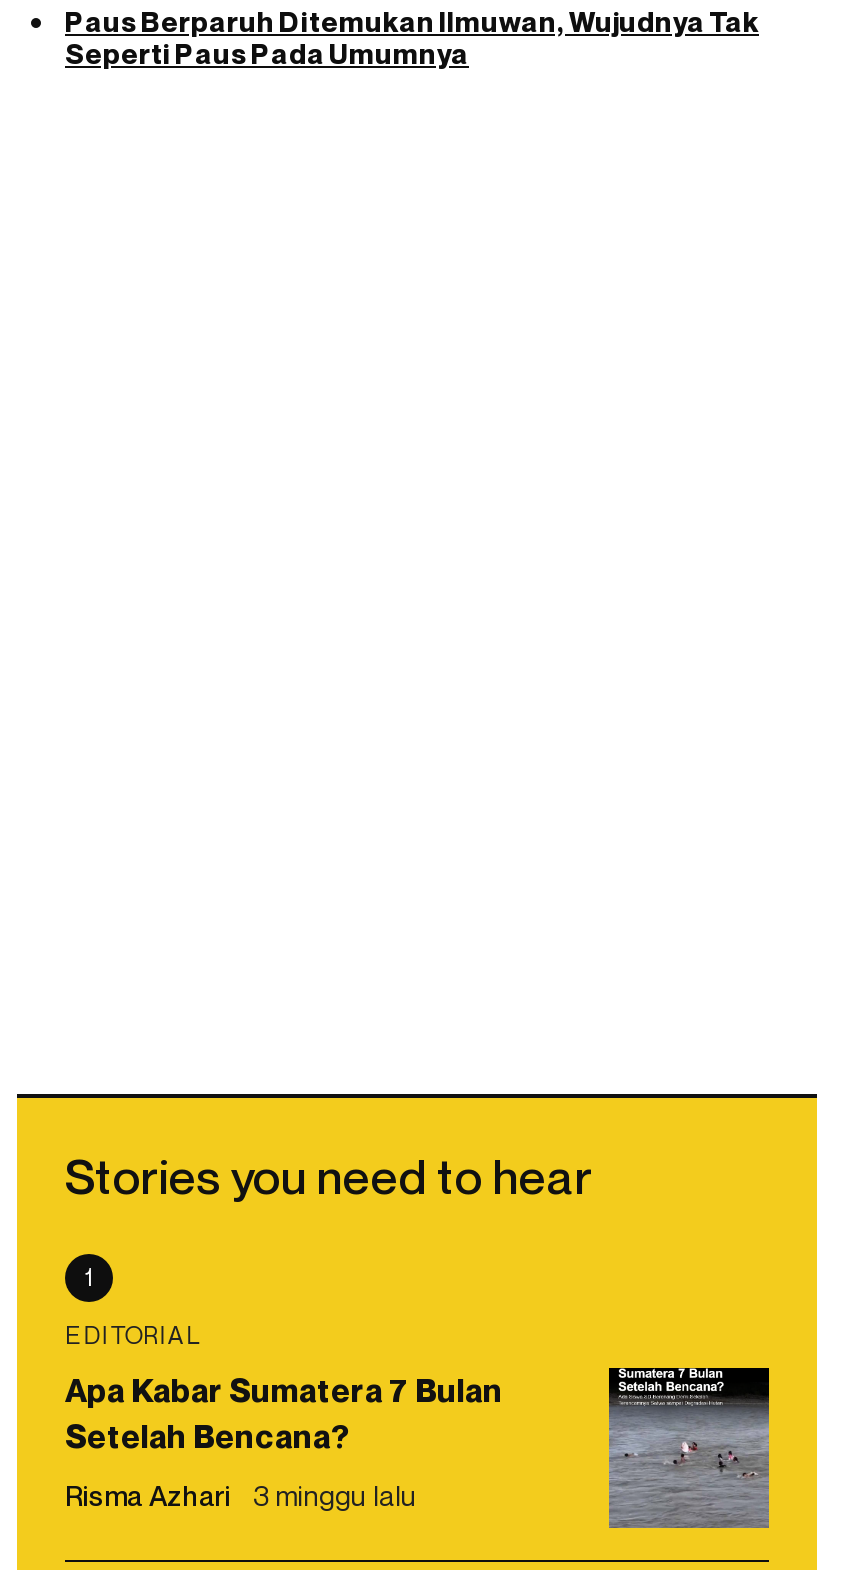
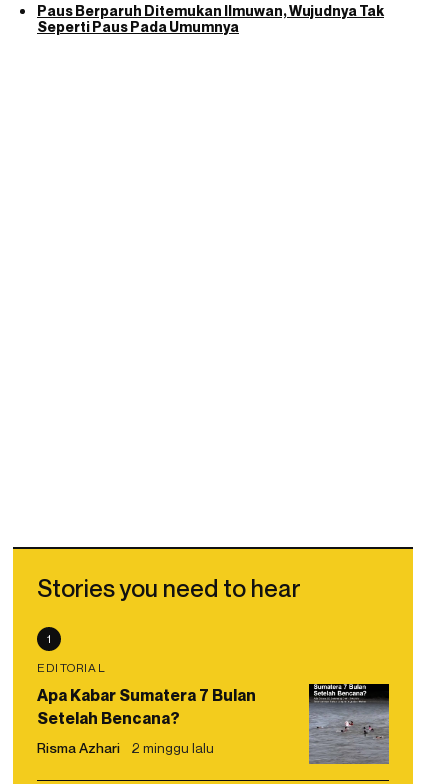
[65,1479,417,1513] Risma Azhari 3 minggu lalu -> [37,739,214,756] Risma Azhari 2 minggu lalu

